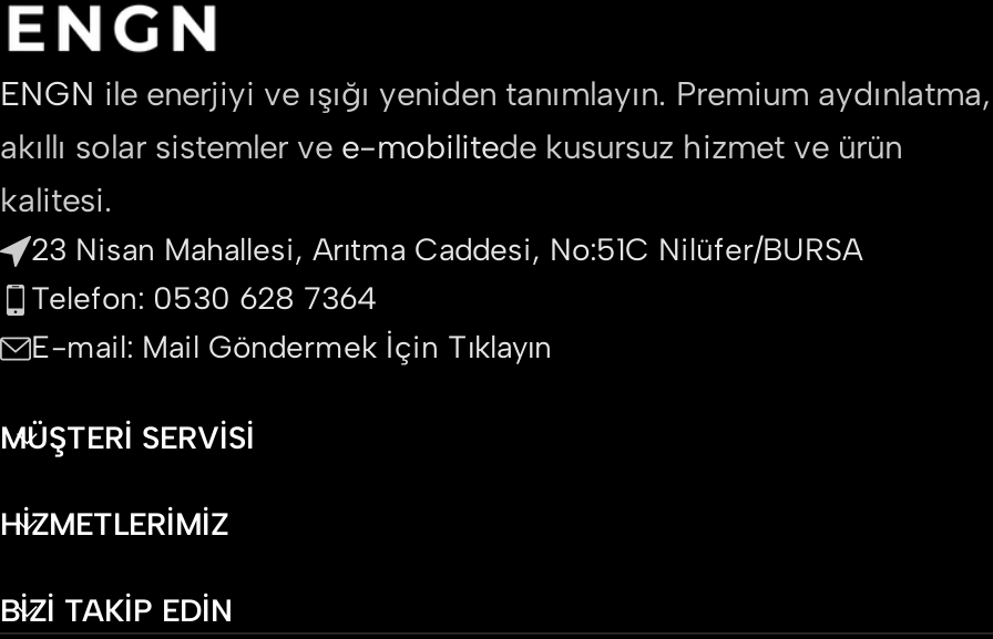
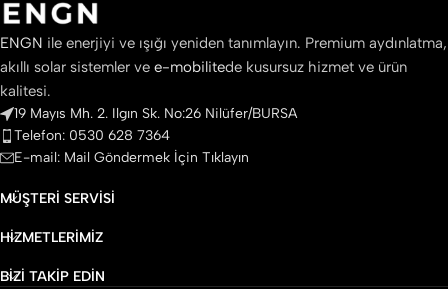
[31,232,862,269] 23 Nisan Mahallesi, Arıtma Caddesi, No:51C Nilüfer/BURSA -> [14,105,297,122] 19 Mayıs Mh. 2. Ilgın Sk. No:26 Nilüfer/BURSA

